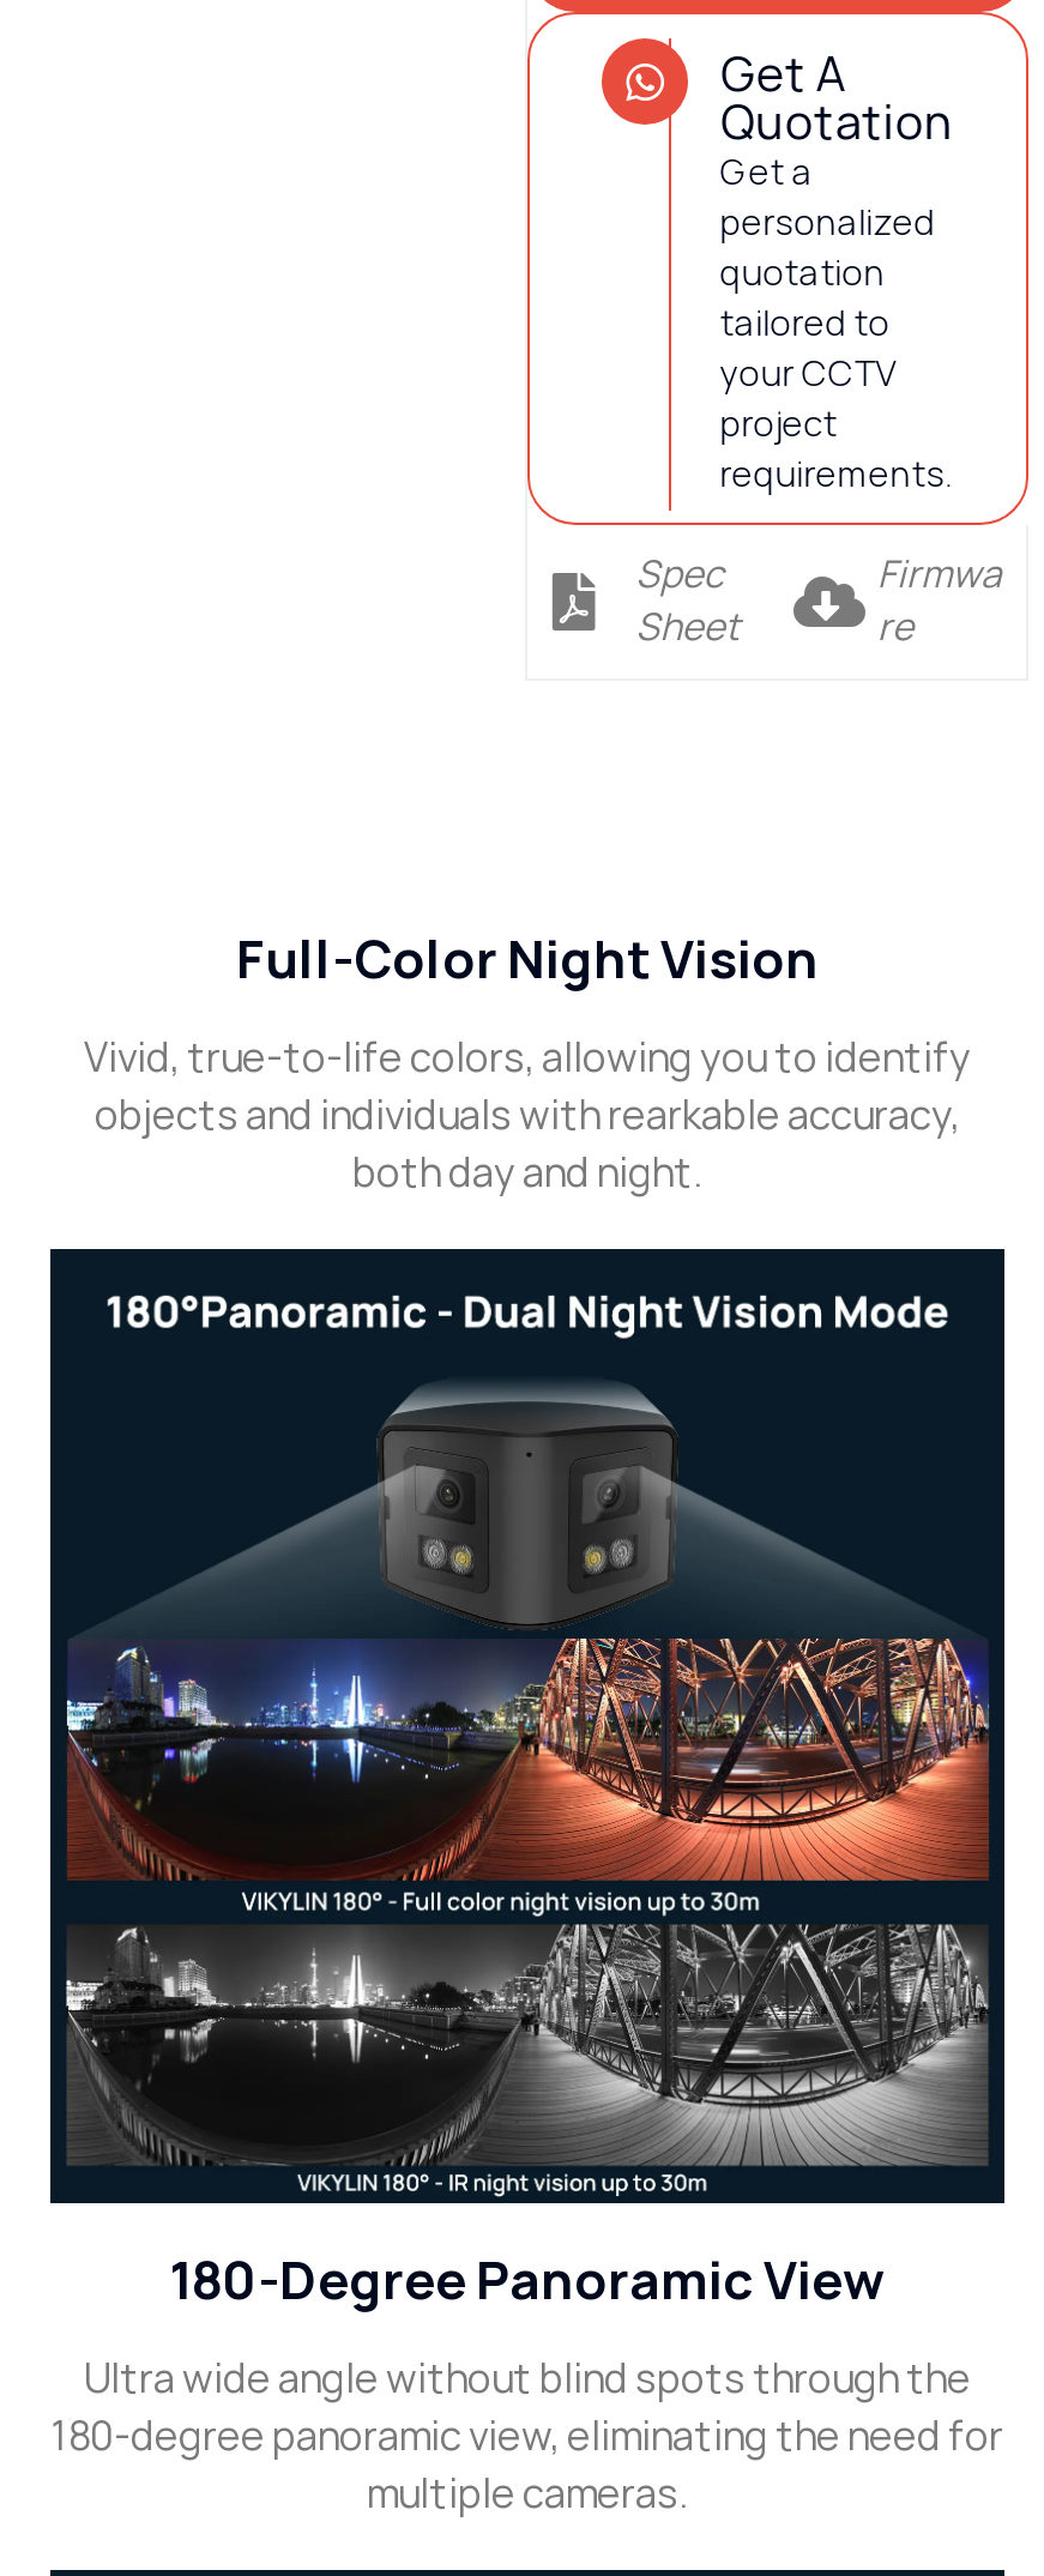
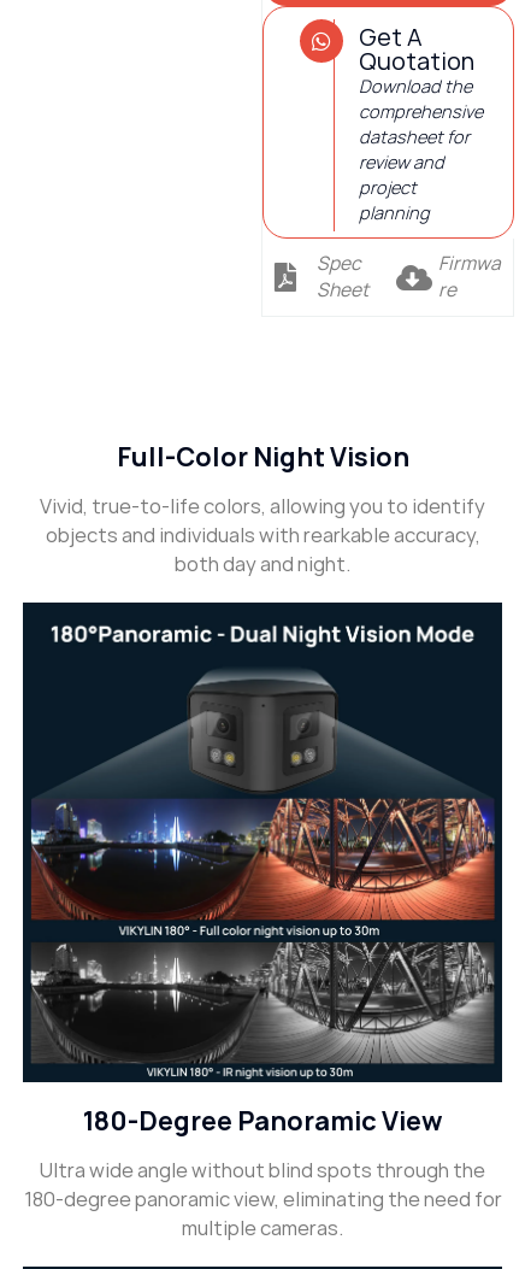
[720,148,935,395] Get a | personalized | quotation | tailored to | your CCTV -> [359,74,483,173] Download the | comprehensive | datasheet for | review and
[720,450,952,496] requirements. -> [359,201,430,224] planning

